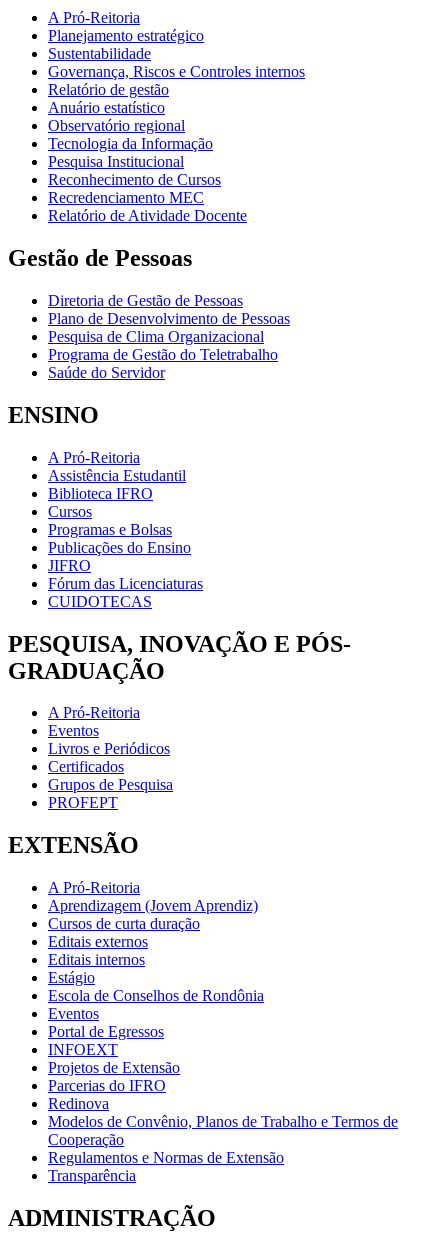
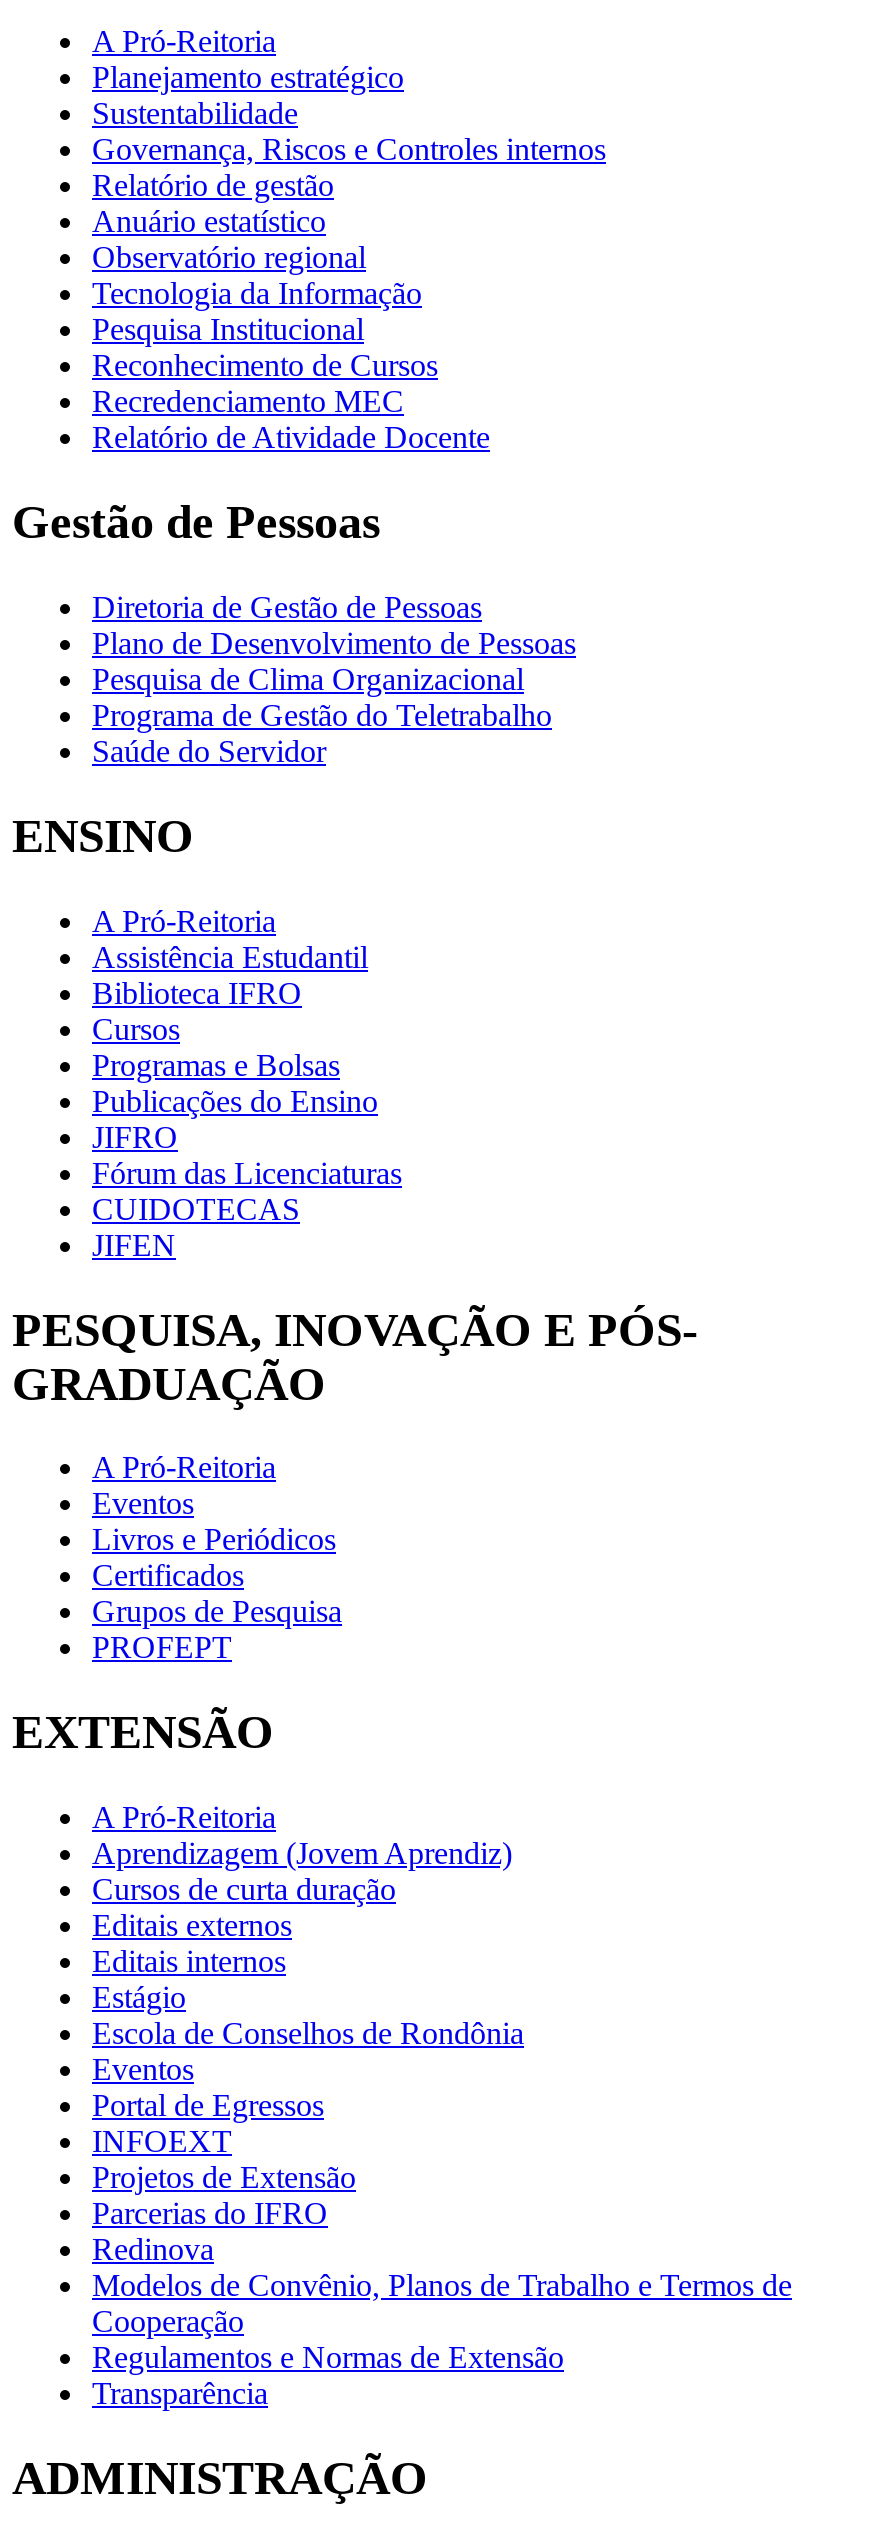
none -> [92,1227,176,1261] JIFEN

